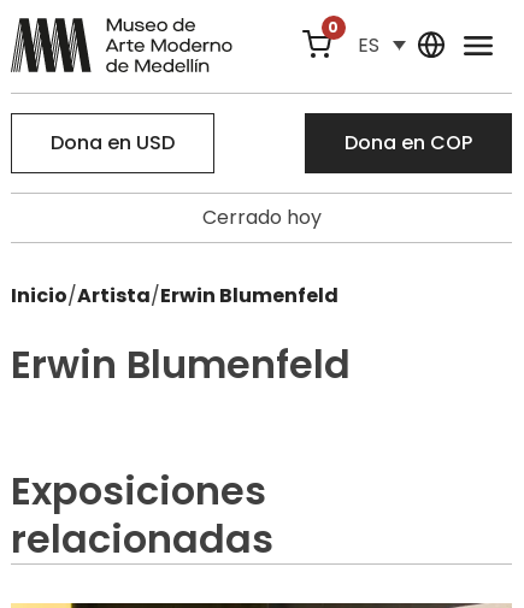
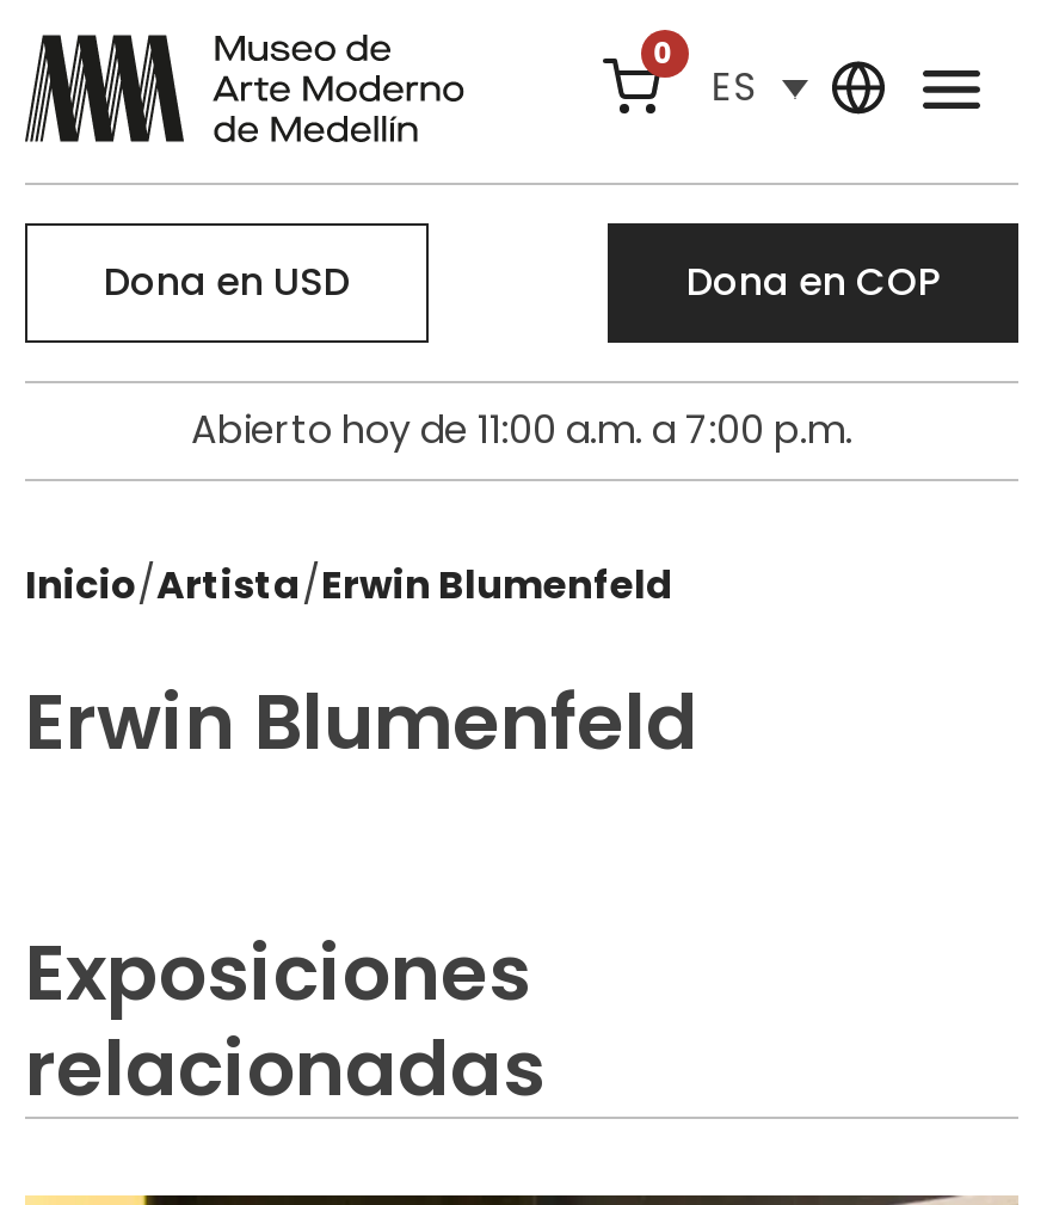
[202,203,321,231] Cerrado hoy -> [191,402,852,457] Abierto hoy de 11:00 a.m. a 7:00 p.m.

